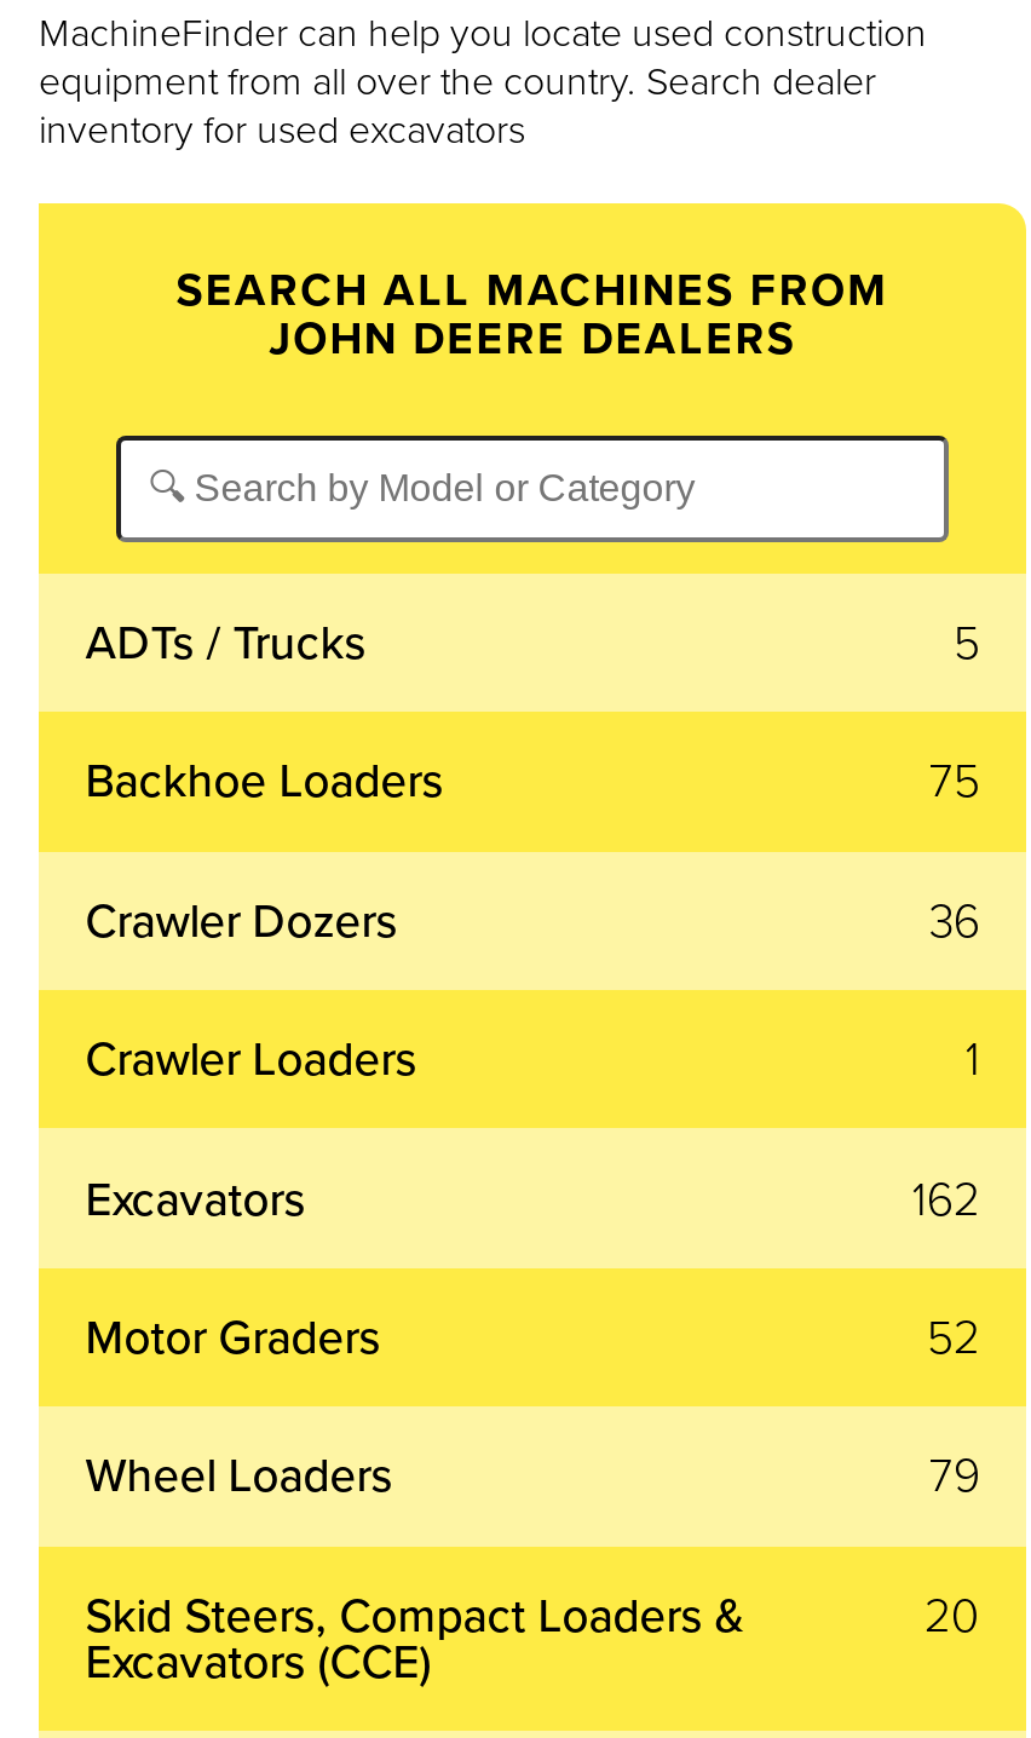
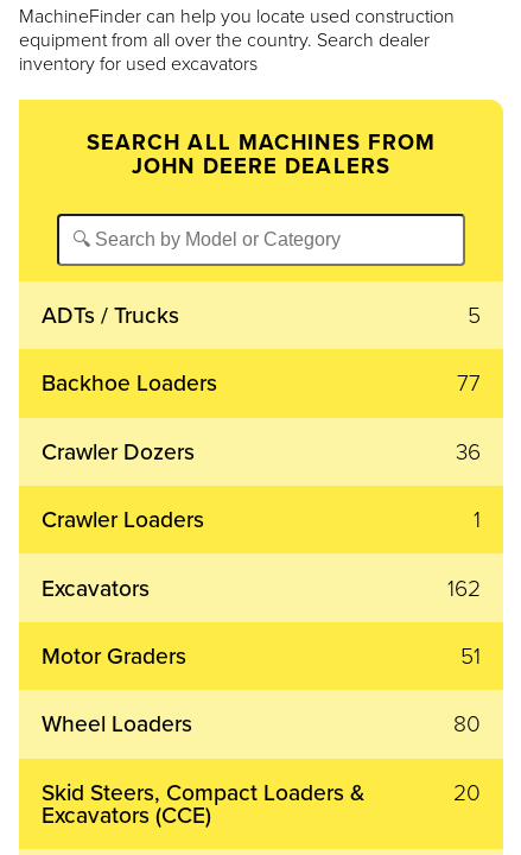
[929,754,980,810] 75 -> [457,370,480,397] 77
[926,1310,980,1365] 52 -> [460,642,480,670] 51
[929,1448,980,1504] 79 -> [453,710,480,738] 80

